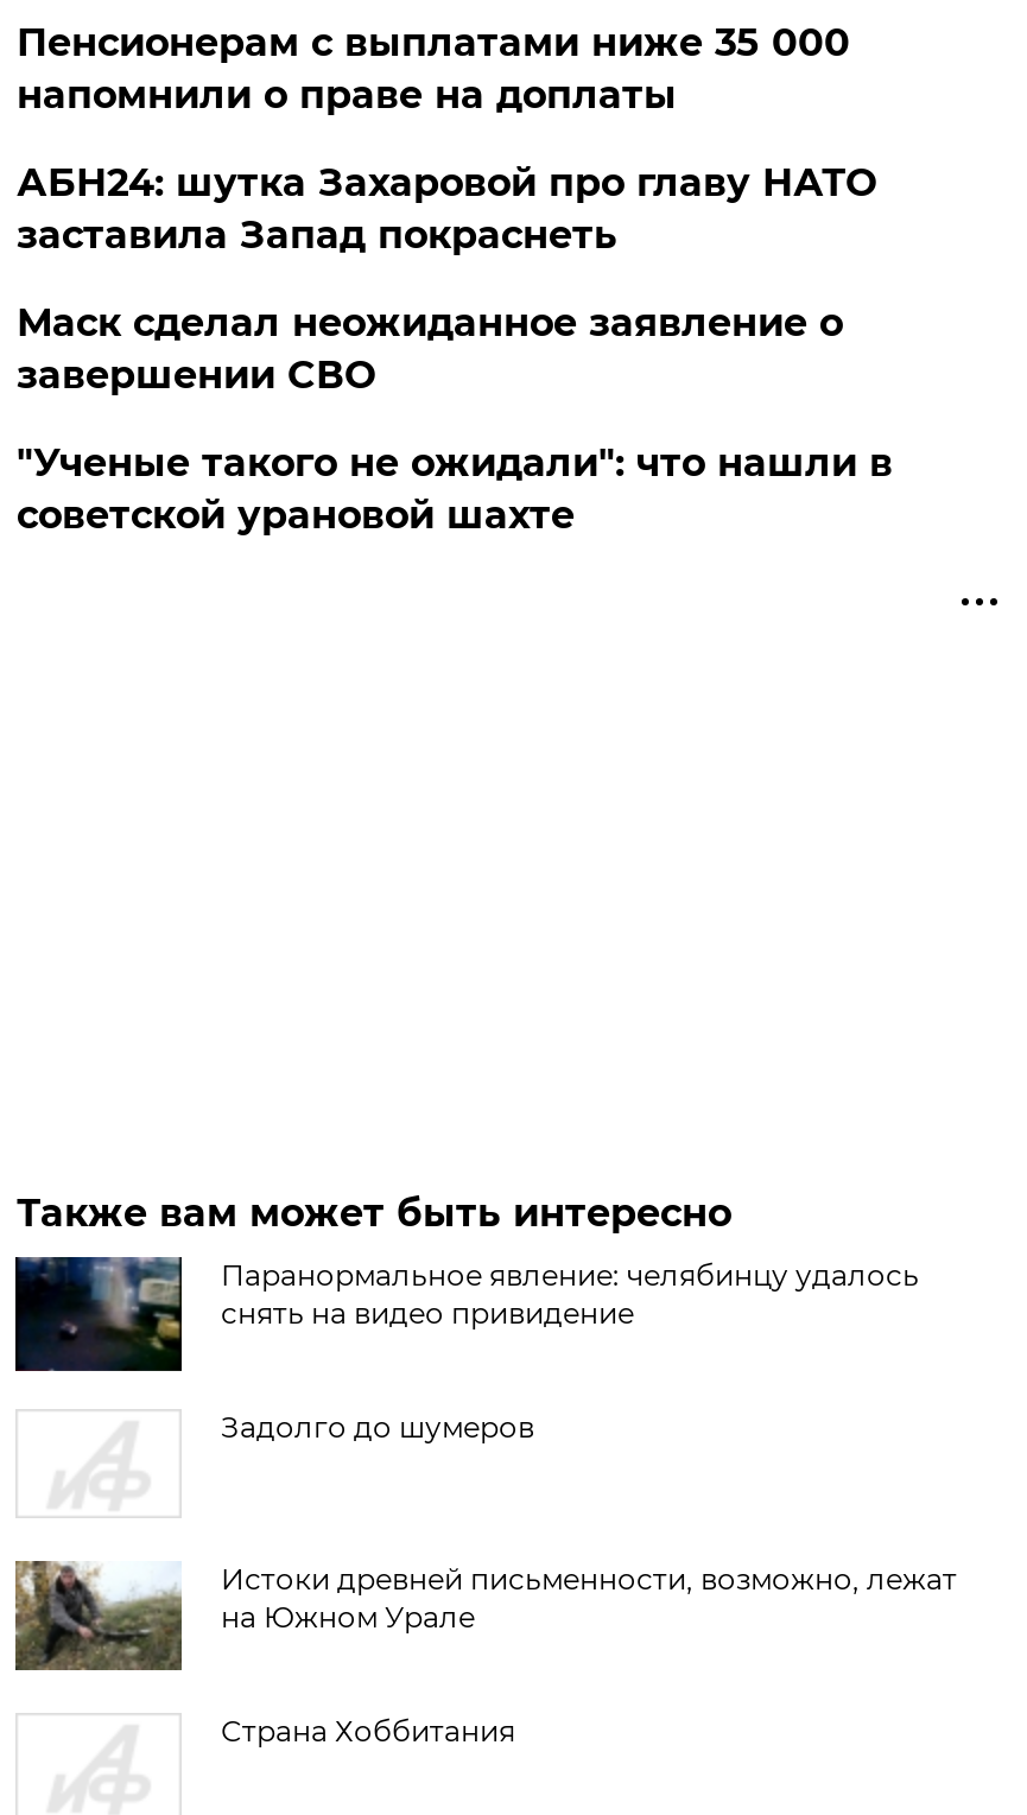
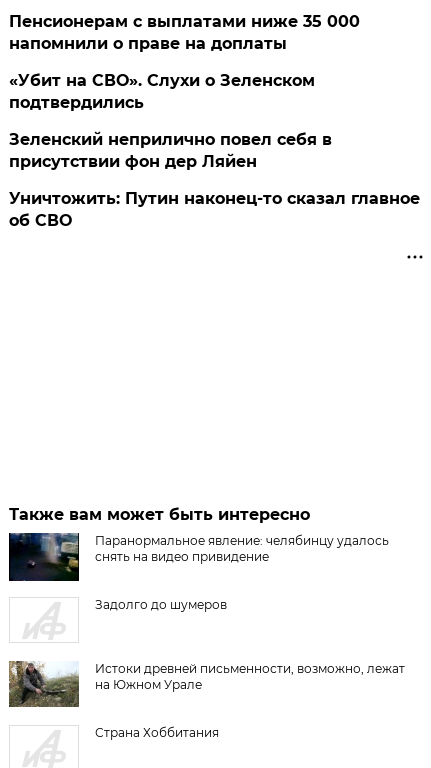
[16,160,876,258] АБН24: шутка Захаровой про главу НАТО | заставила Запад покраснеть -> [9,71,315,112] «Убит на СВО». Слухи о Зеленском | подтвердились
[16,300,843,398] Маск сделал неожиданное заявление о | завершении СВО -> [9,130,332,171] Зеленский неприлично повел cебя в | присутствии фон дер Ляйен
[16,440,893,538] "Ученые такого не ожидали": что нашли в | советской урановой шахте -> [9,189,420,230] Уничтожить: Путин наконец-то сказал главное | об СВО

